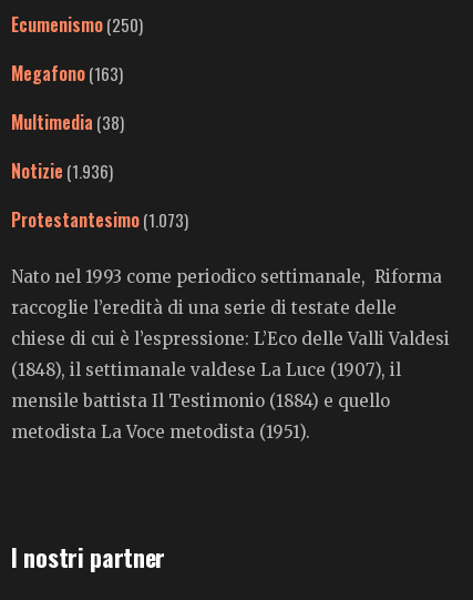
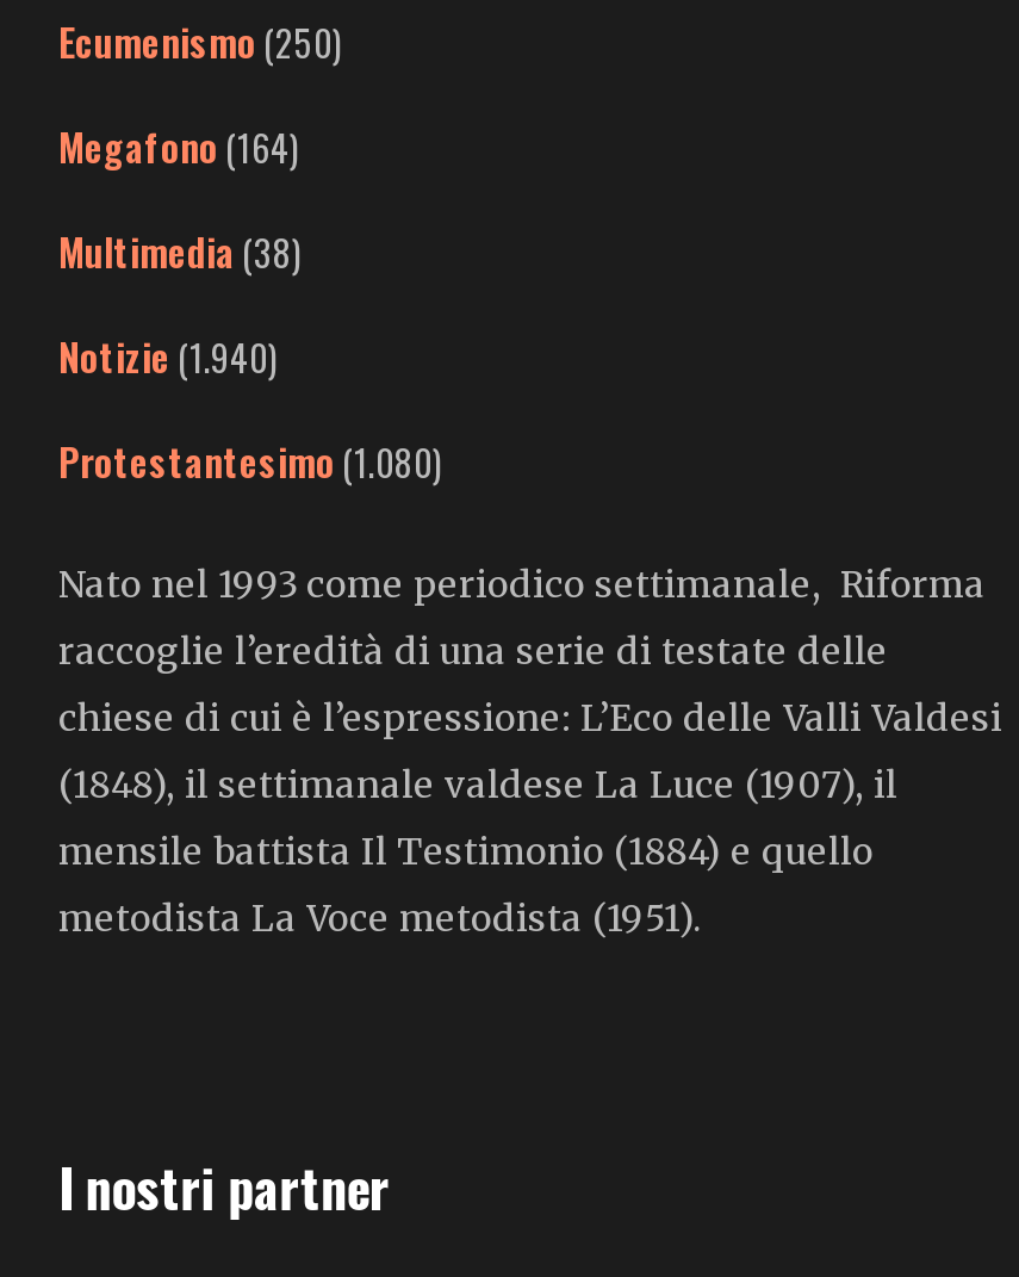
[11,60,123,87] Megafono (163) -> [58,119,299,176] Megafono (164)
[11,158,113,185] Notizie (1.936) -> [58,329,278,386] Notizie (1.940)
[11,207,188,233] Protestantesimo (1.073) -> [58,434,442,491] Protestantesimo (1.080)

